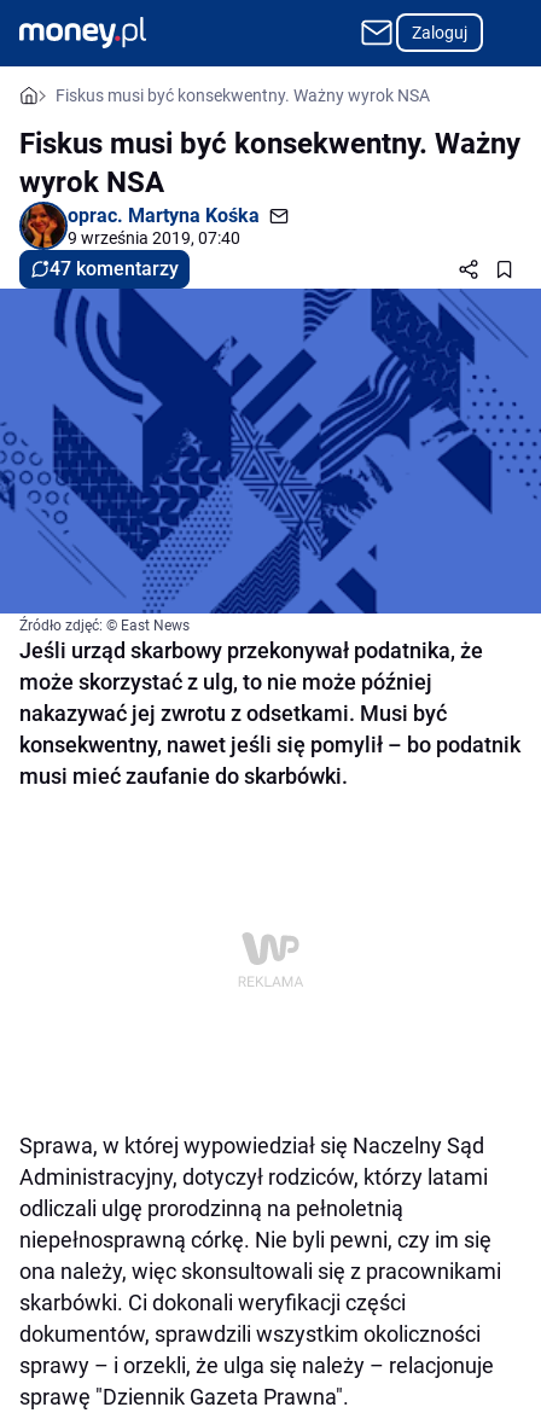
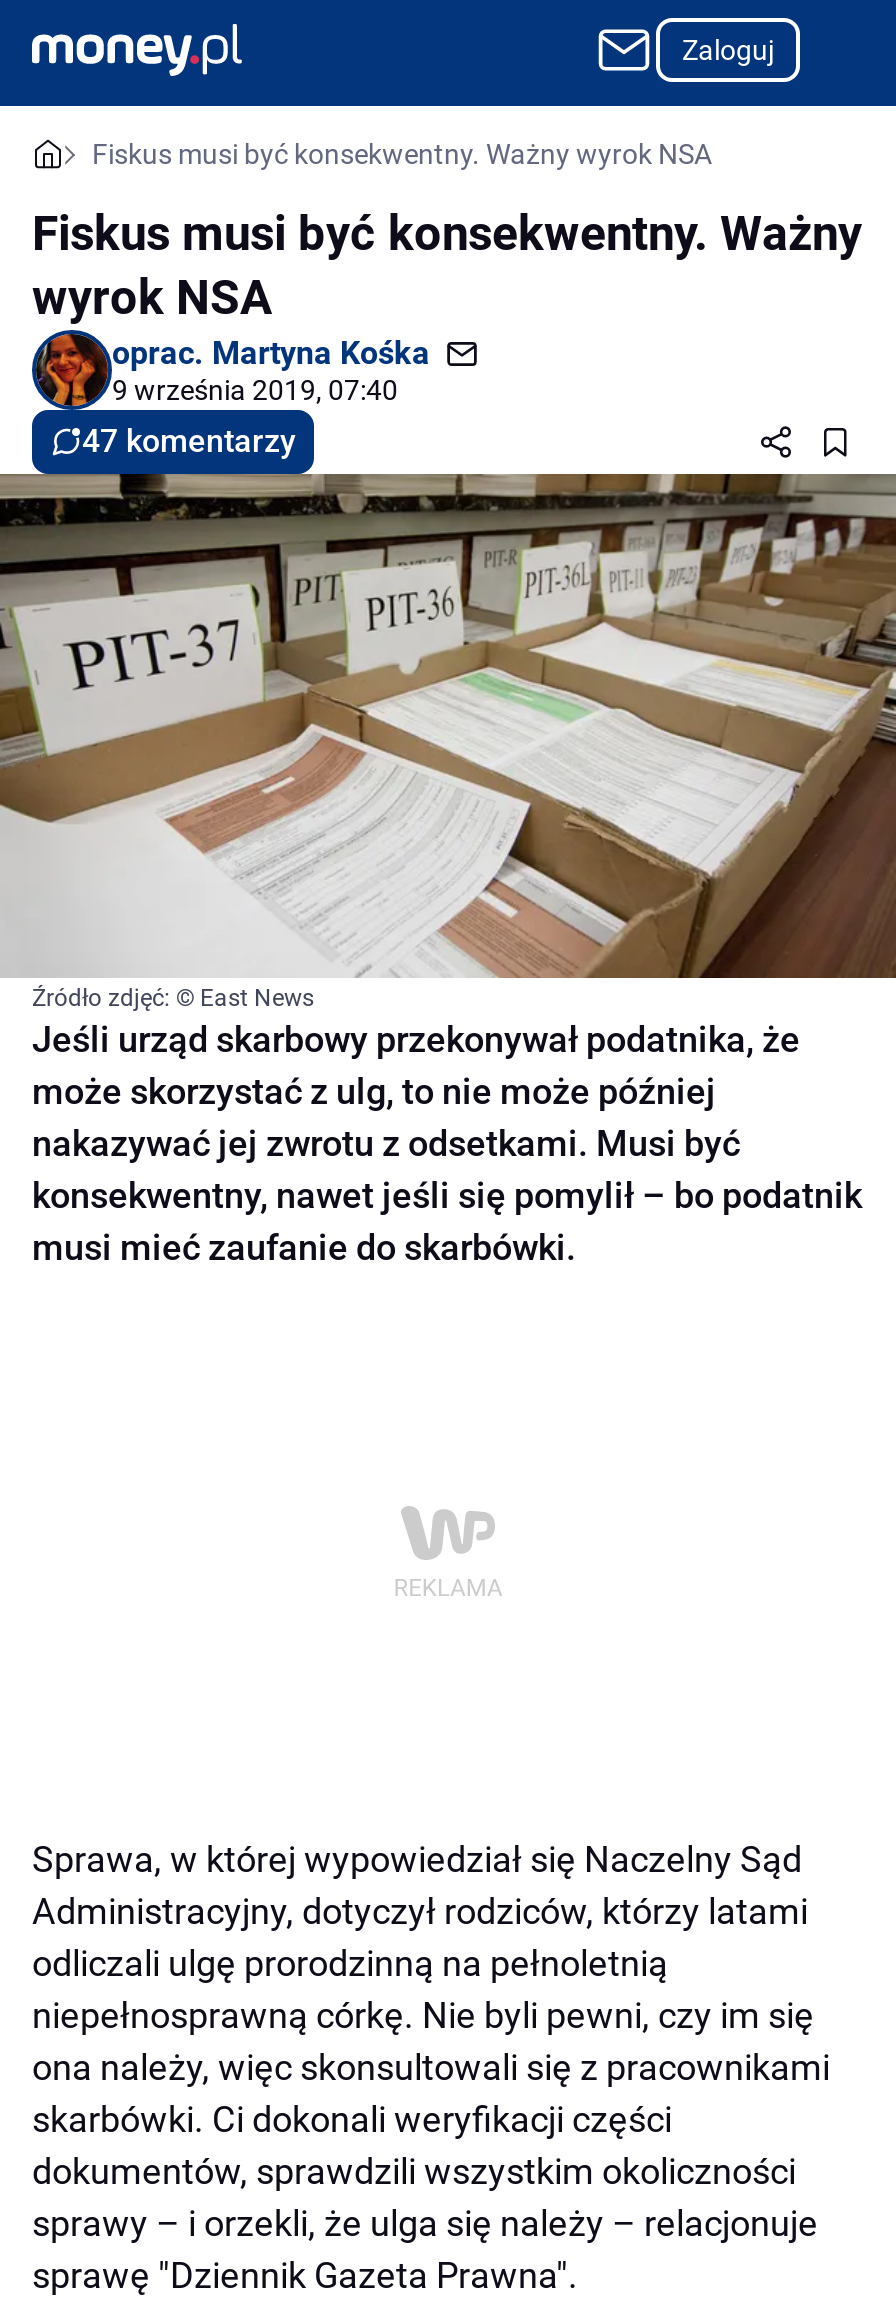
[4,287,537,615] [image] -> [6,472,890,980] [image]

